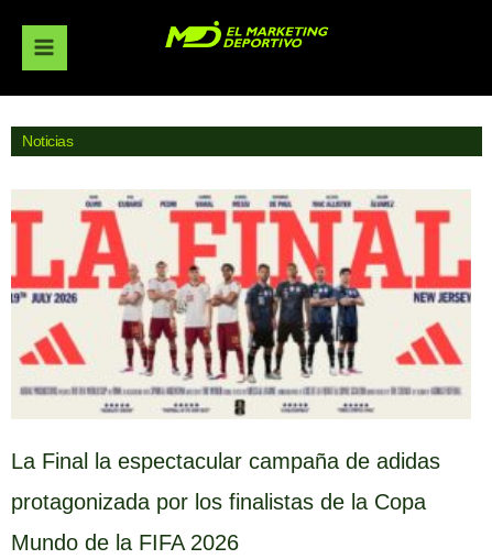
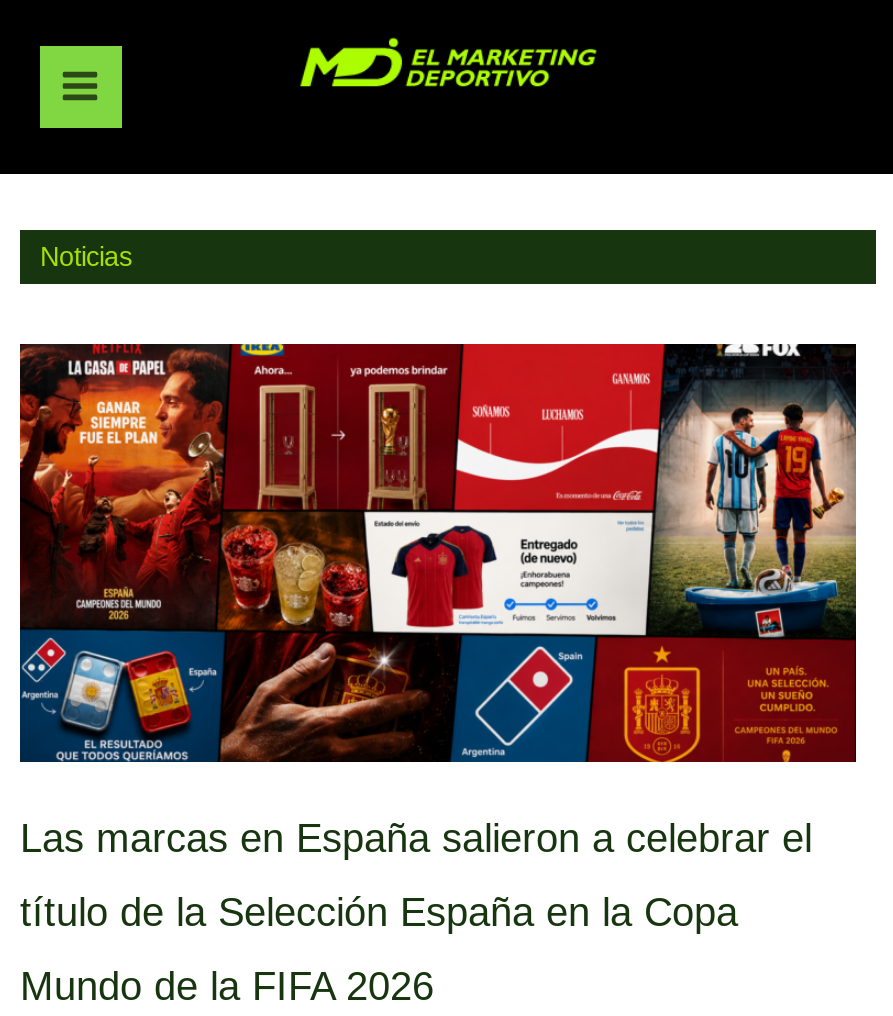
[10,189,471,473] [image] | La Final la espectacular campaña de adidas -> [18,342,858,860] [image] | Las marcas en España salieron a celebrar el
[11,490,426,514] protagonizada por los finalistas de la Copa -> [20,890,738,934] título de la Selección España en la Copa

